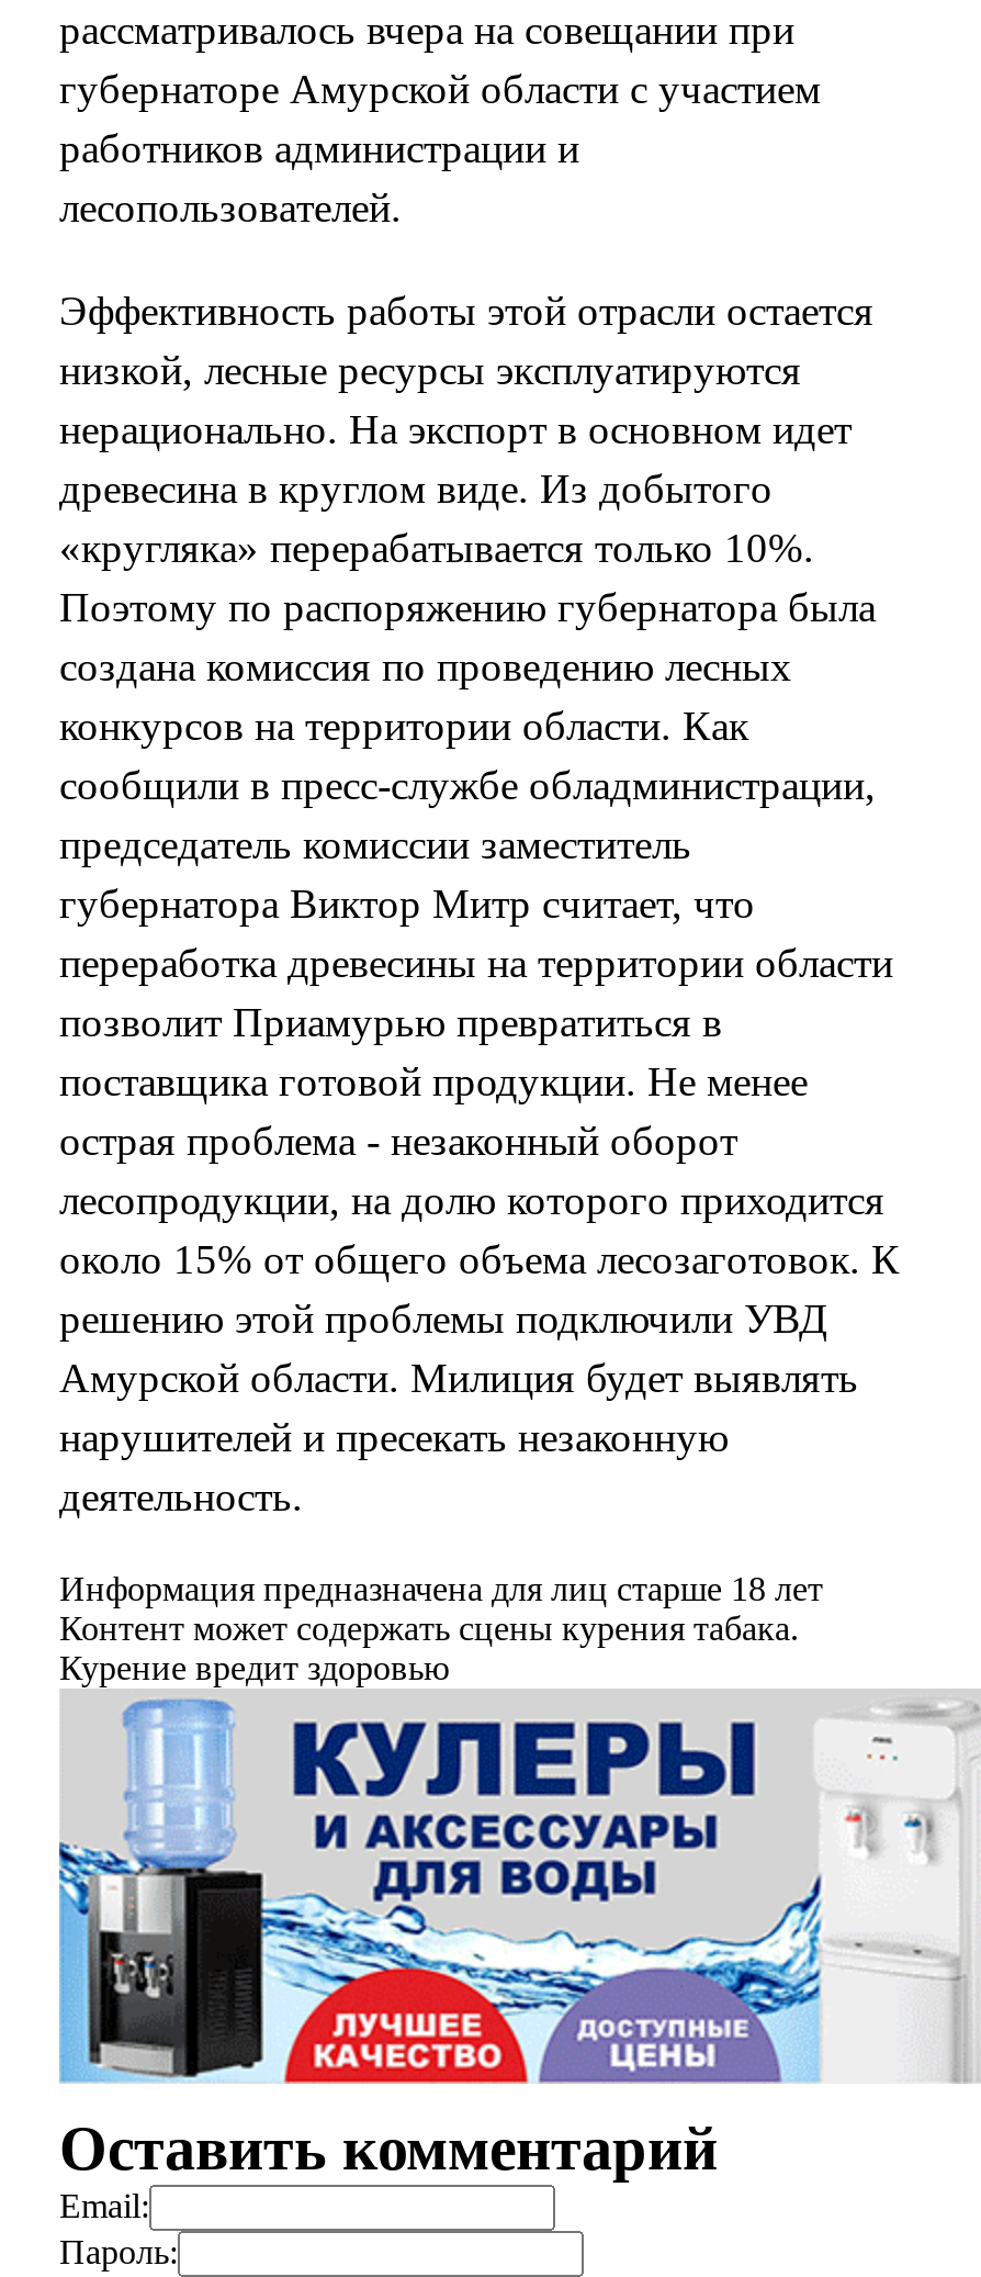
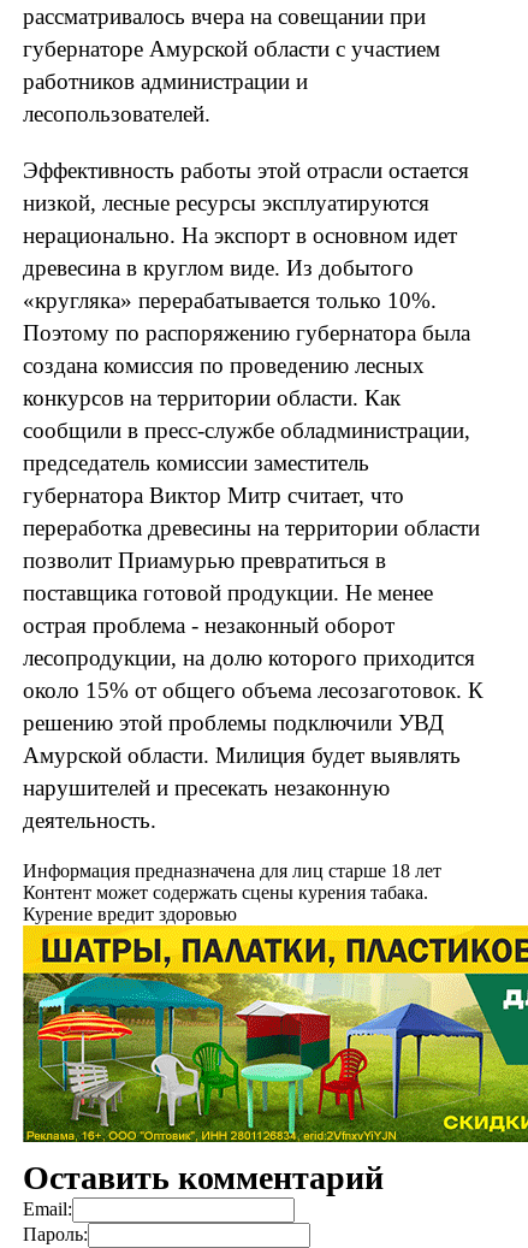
[57,1689,974,2086] [image] -> [22,924,524,1143] [image]

